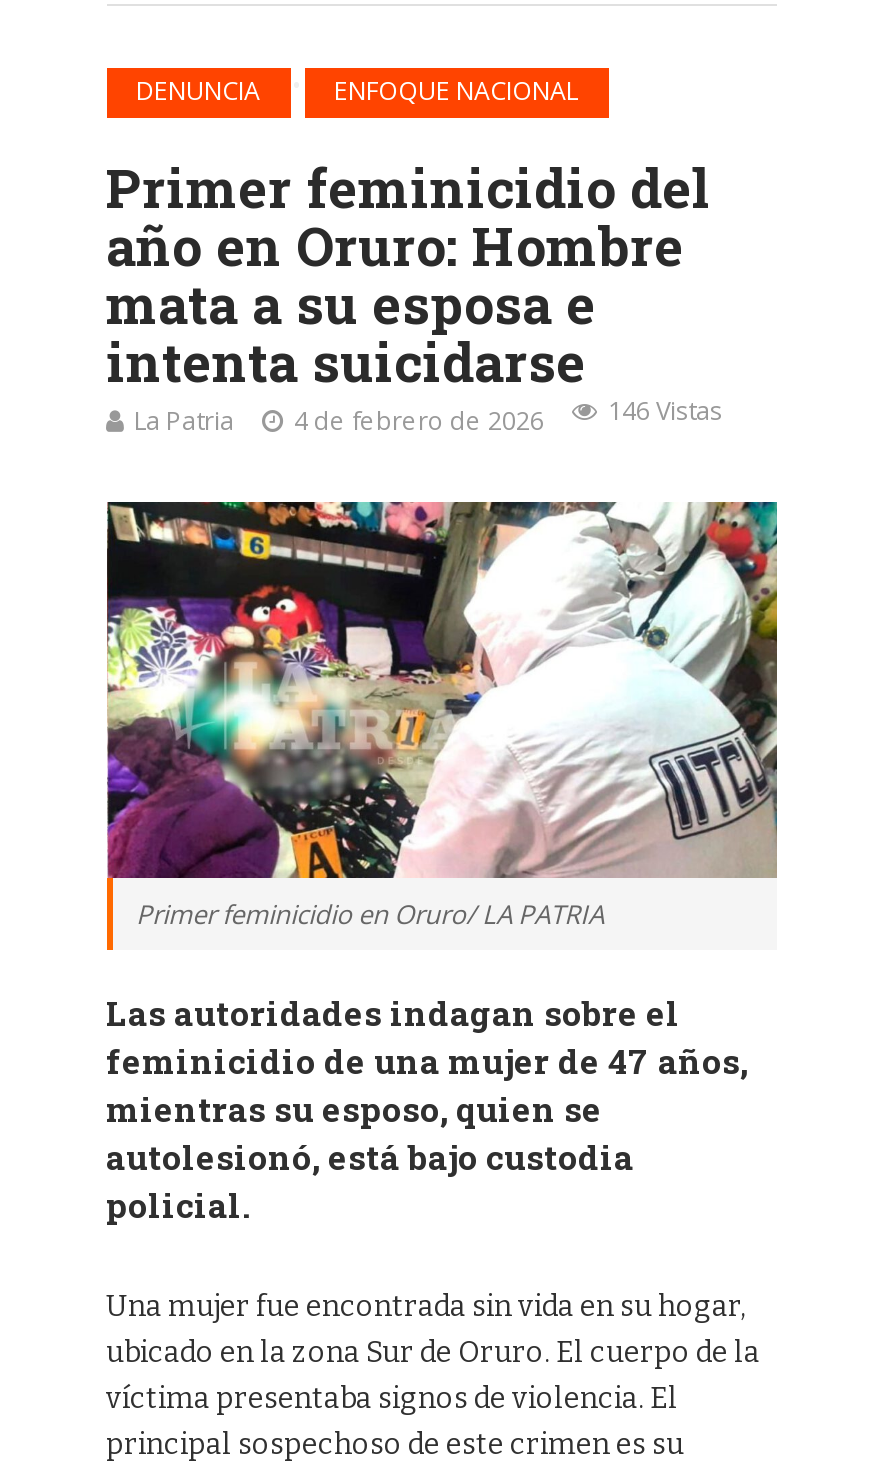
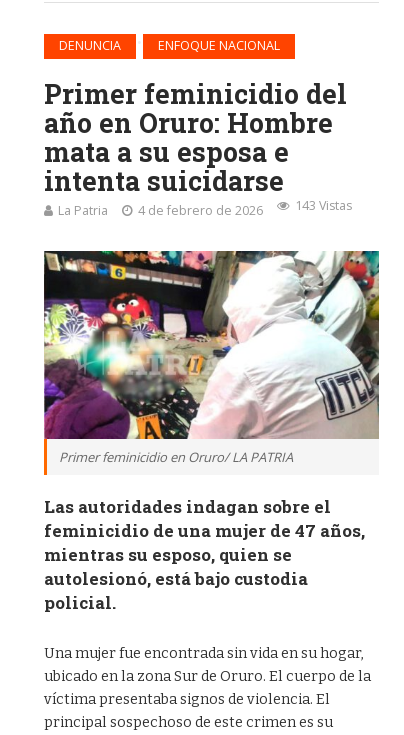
[134,394,722,438] La Patria 4 de febrero de 2026 146 Vistas -> [57,197,351,219] La Patria 4 de febrero de 2026 143 Vistas

